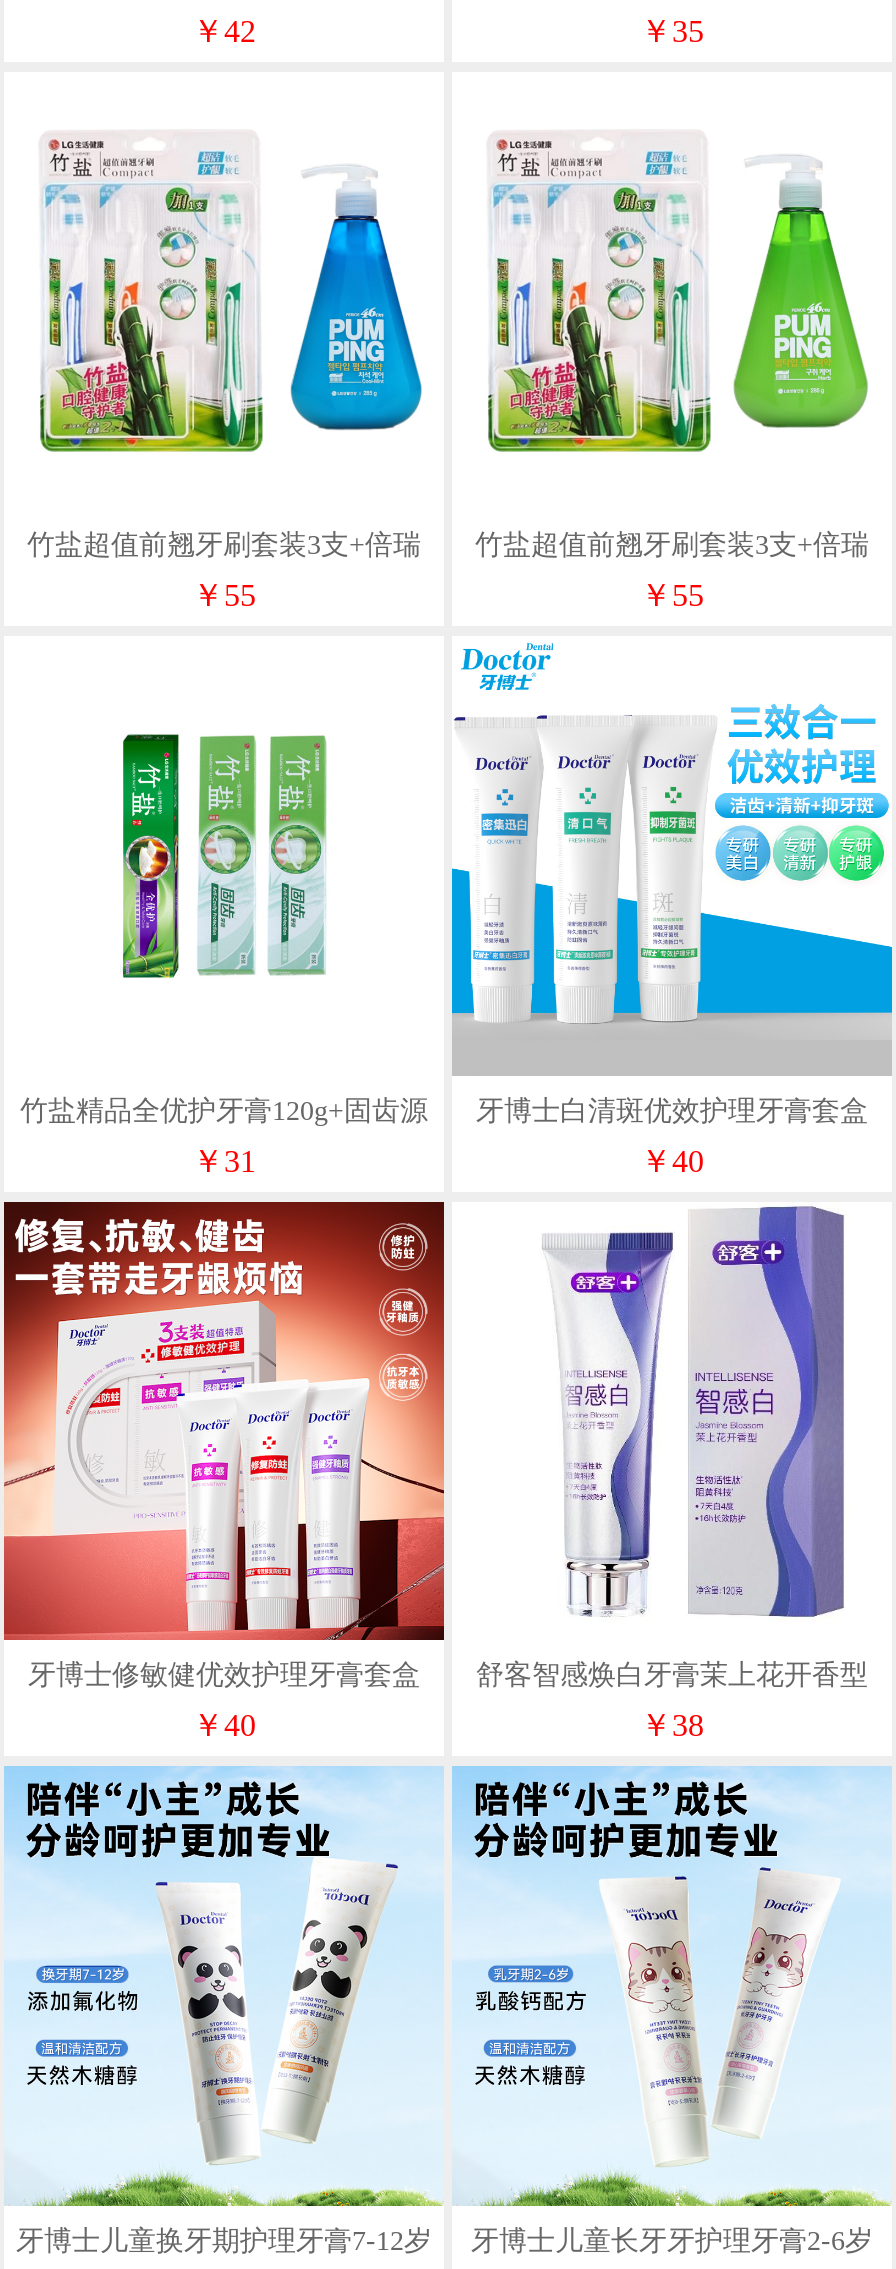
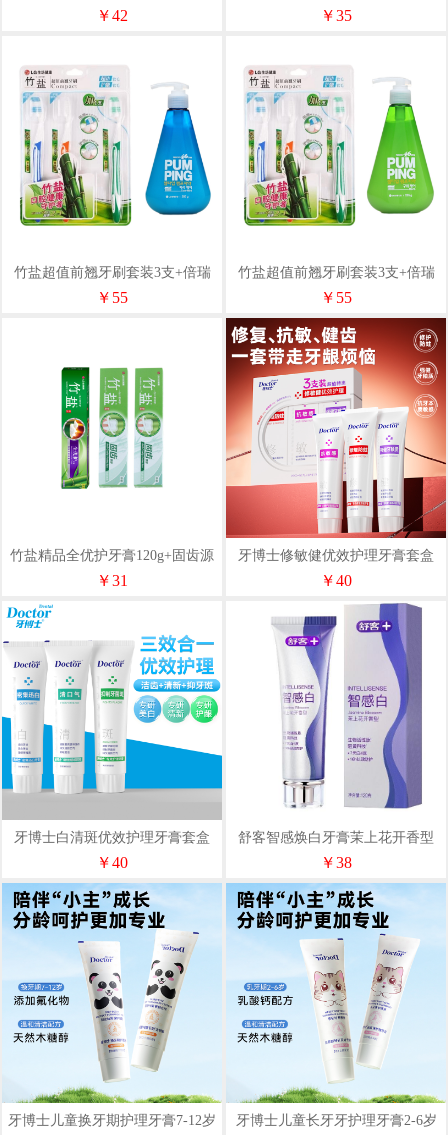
moved [450,636,890,1125] -> [3,601,223,845]: [image] | 牙博士白清斑优效护理牙膏套盒
moved [6,1200,446,1690] -> [225,317,445,563]: [image] | 牙博士修敏健优效护理牙膏套盒

